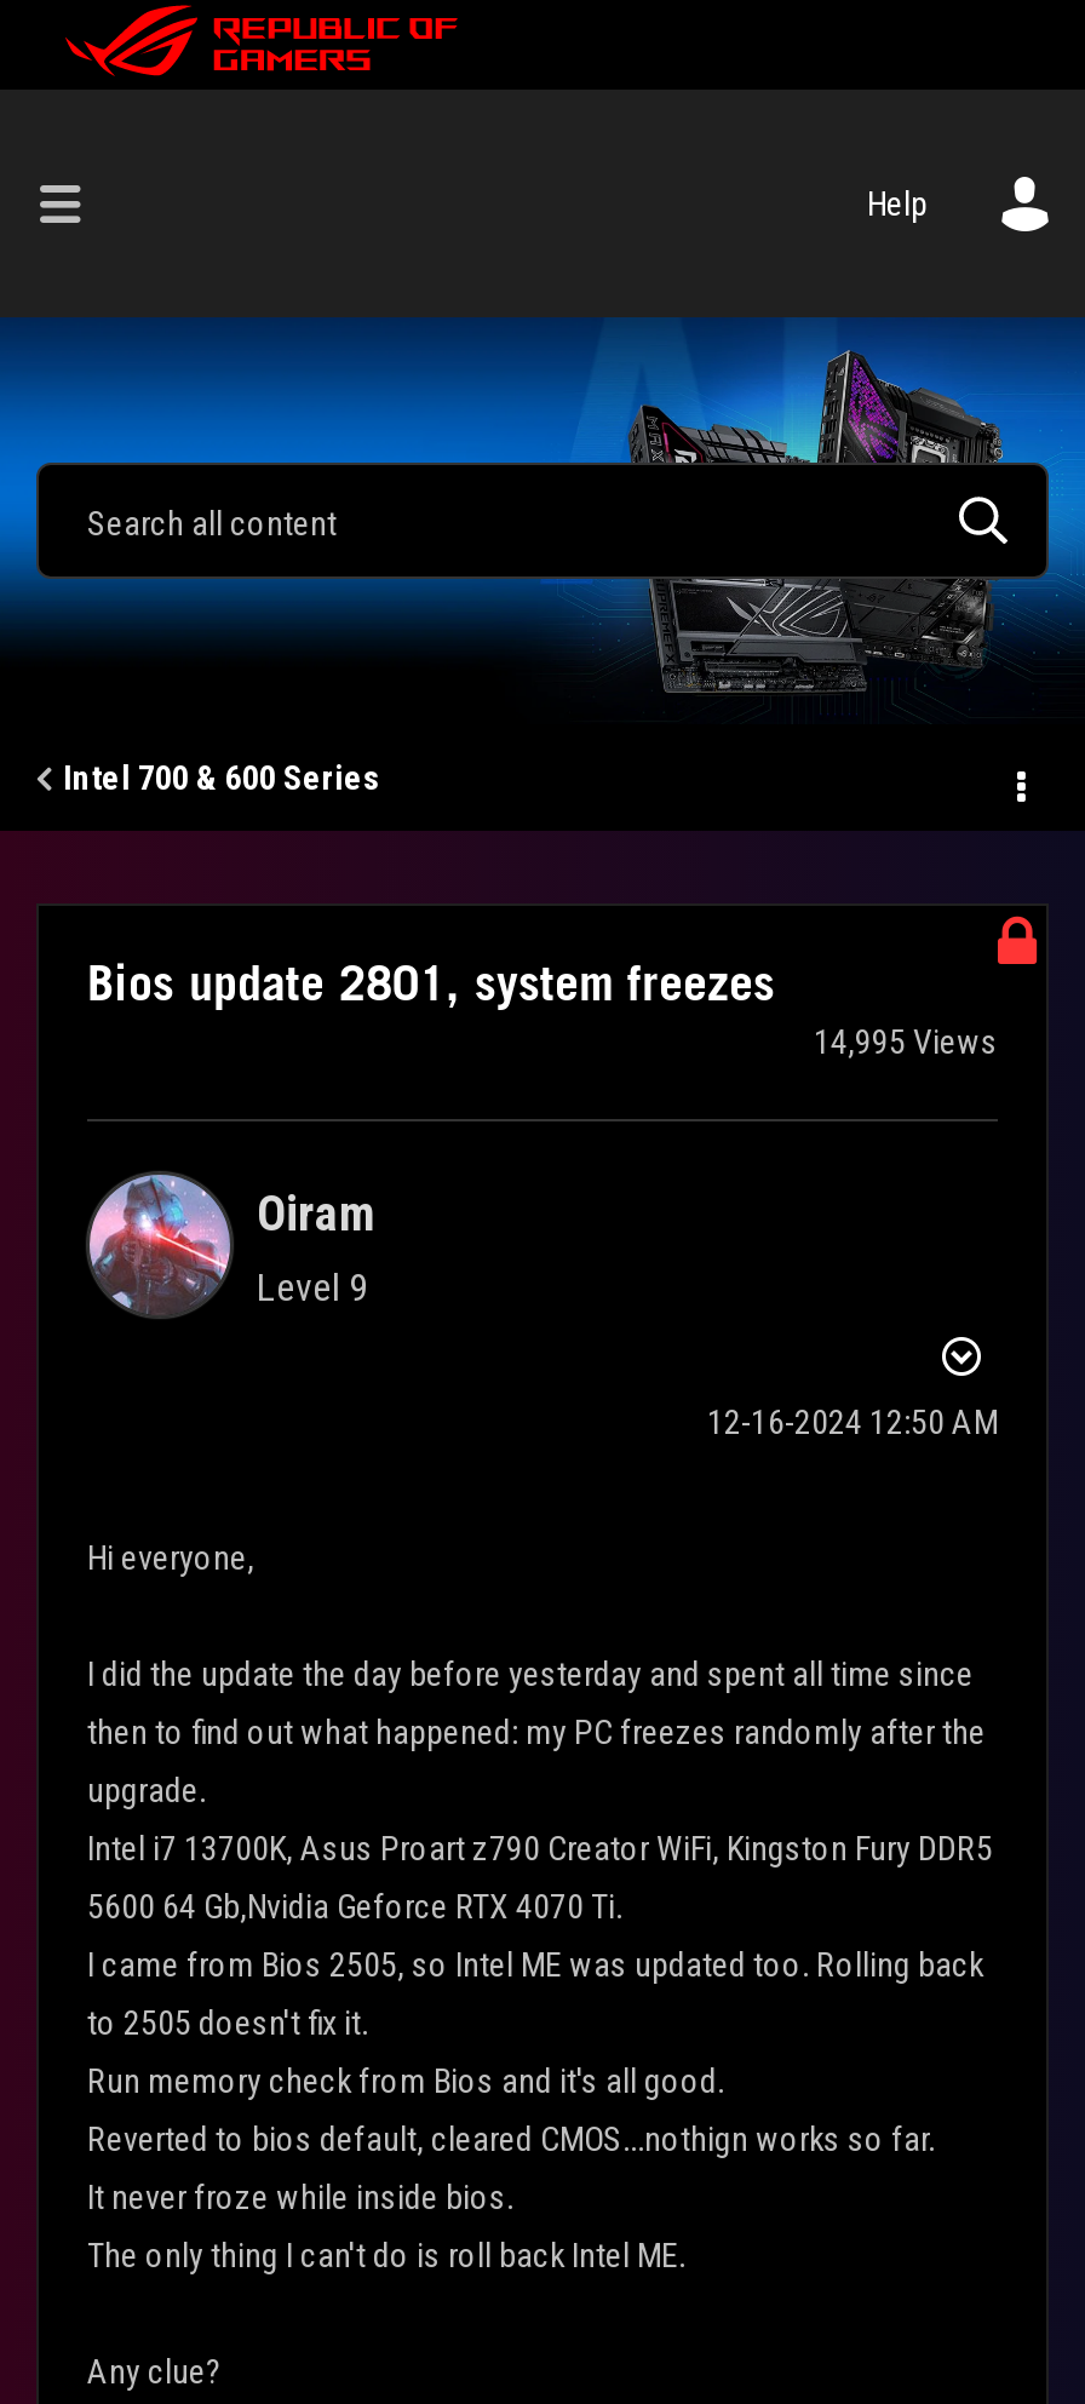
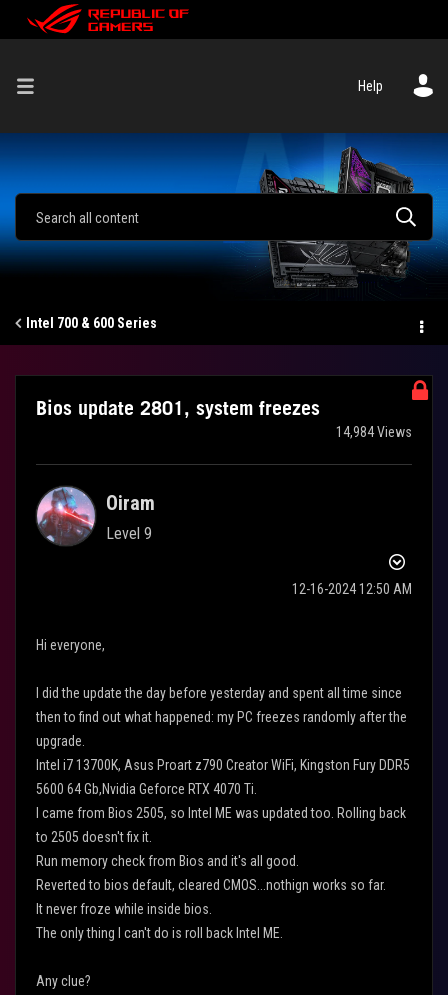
[814,1022,998,1061] 14,995 Views -> [336,424,412,440] 14,984 Views

